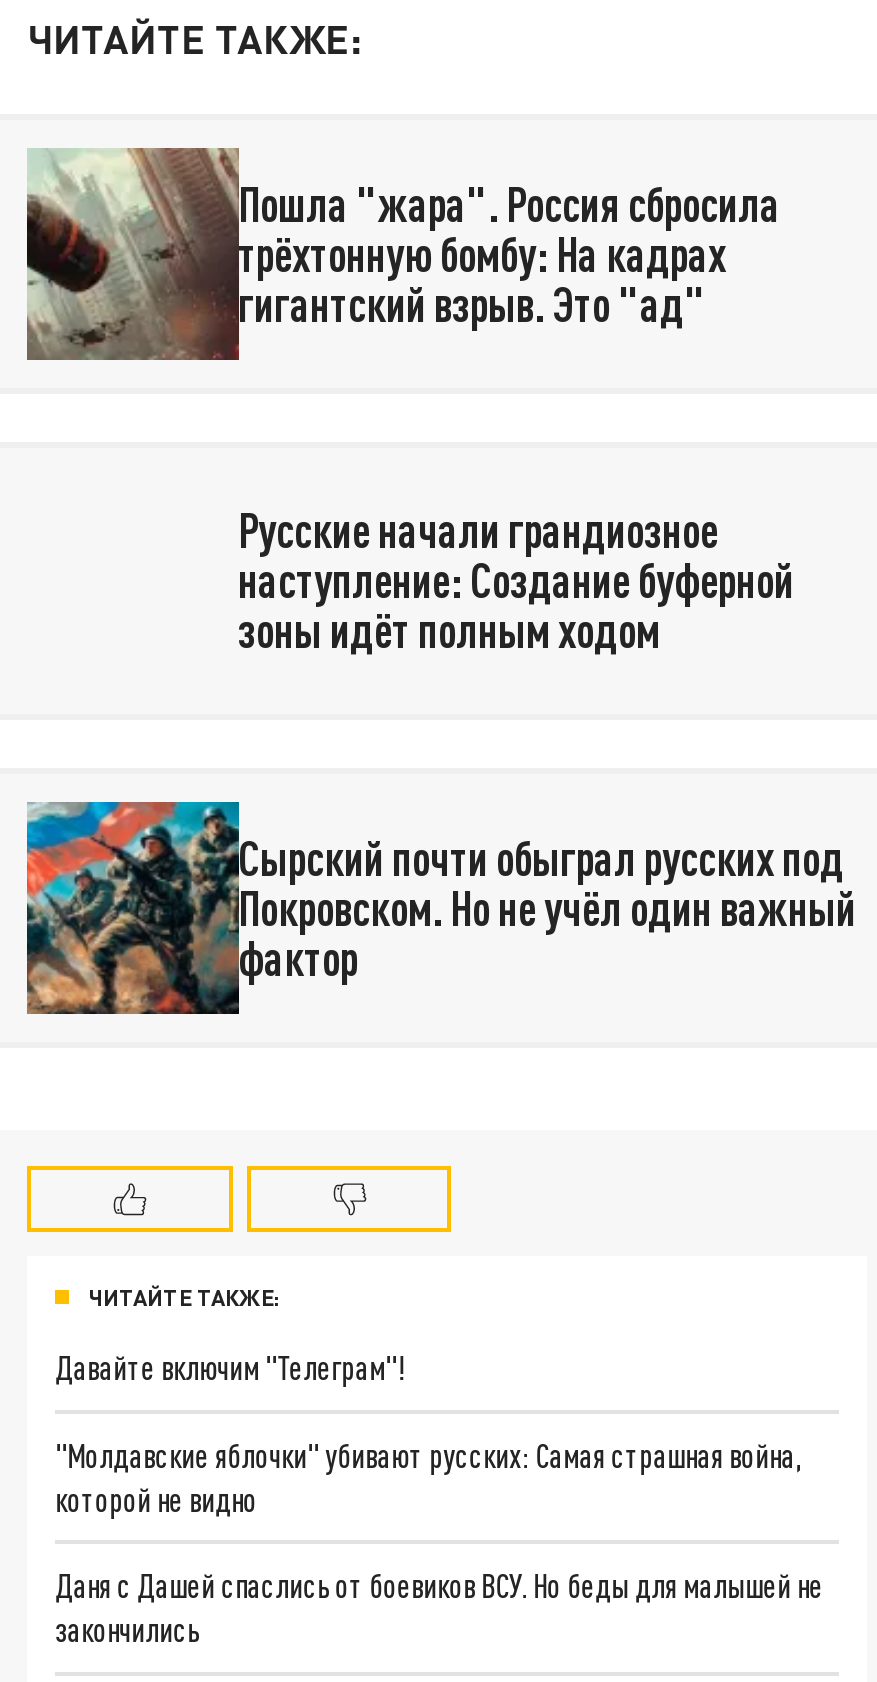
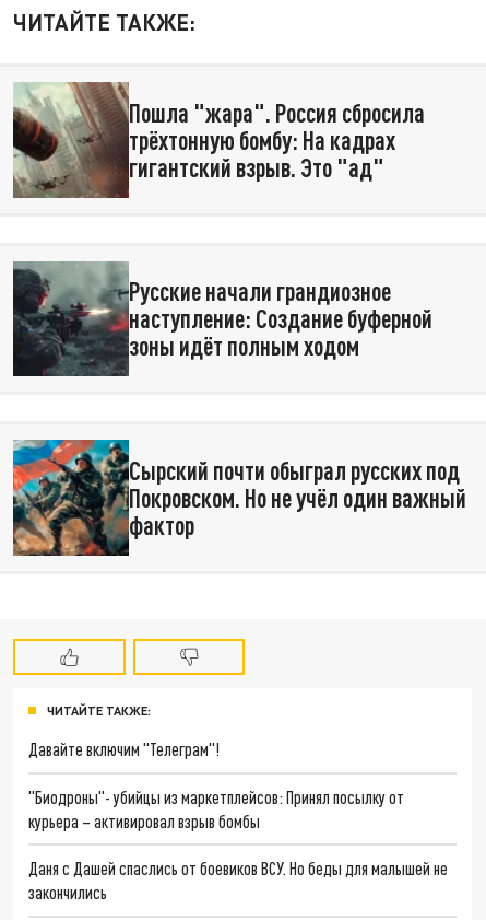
none -> [12,260,130,377] [image]
[55,1435,801,1517] "Молдавские яблочки" убивают русских: Самая страшная война, | которой не видно -> [29,786,404,831] "Биодроны"- убийцы из маркетплейсов: Принял посылку от | курьера – активировал взрыв бомбы

